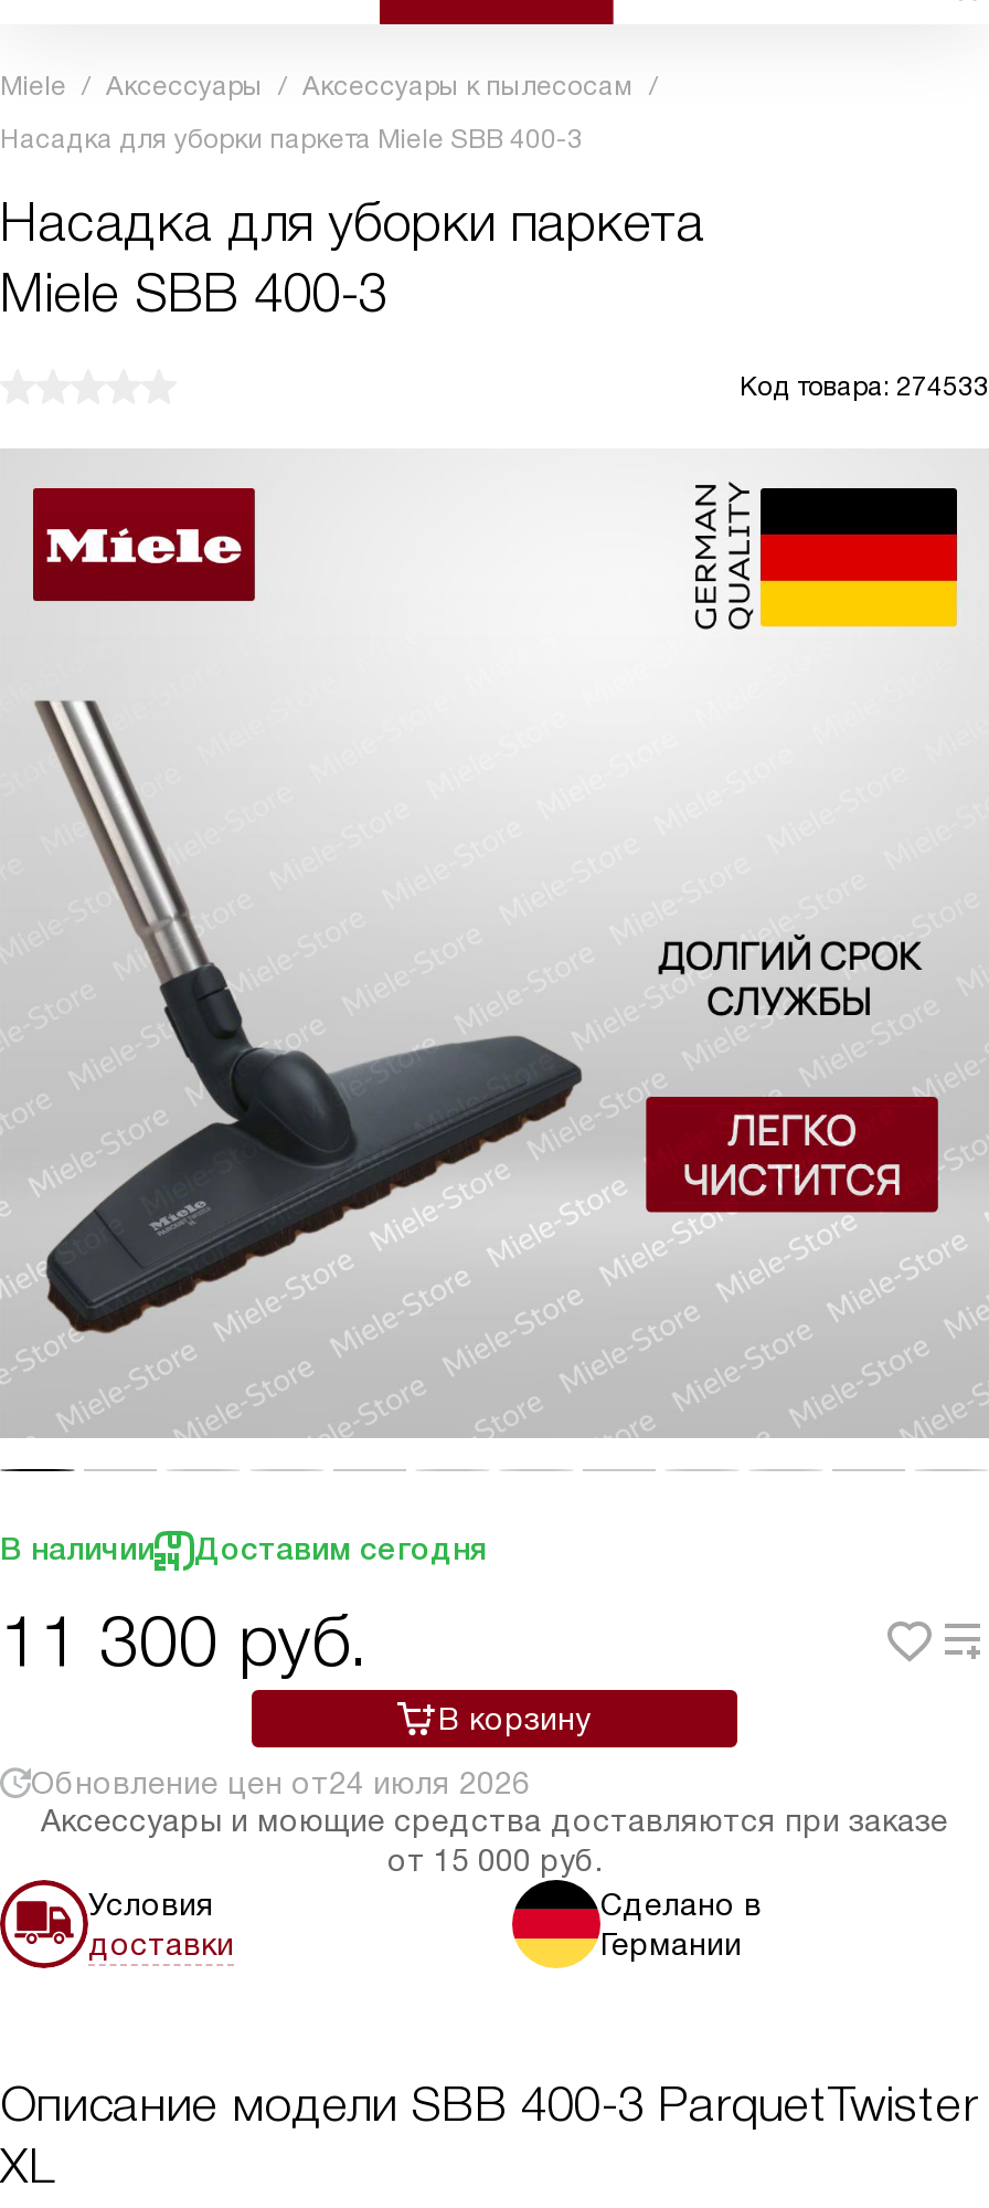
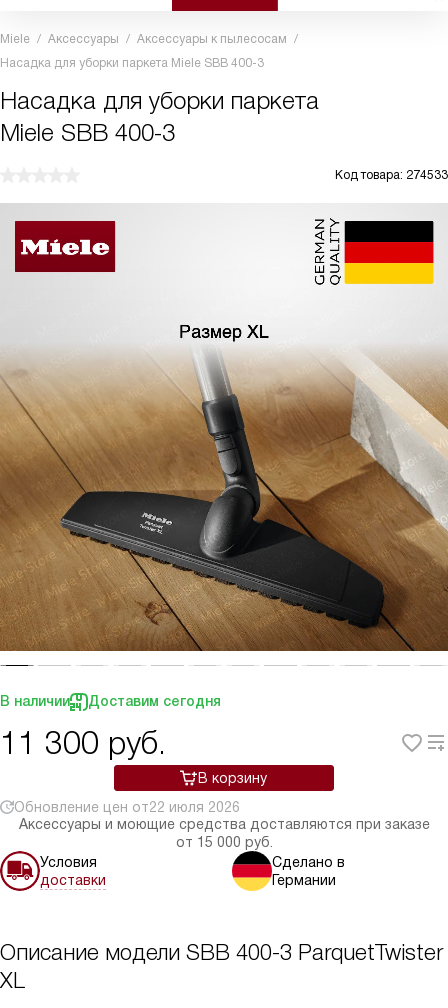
[7,698,982,1438] [image] -> [3,317,445,652] [image]
[31,1765,530,1800] Обновление цен от24 июля 2026 -> [14,799,240,815] Обновление цен от22 июля 2026

